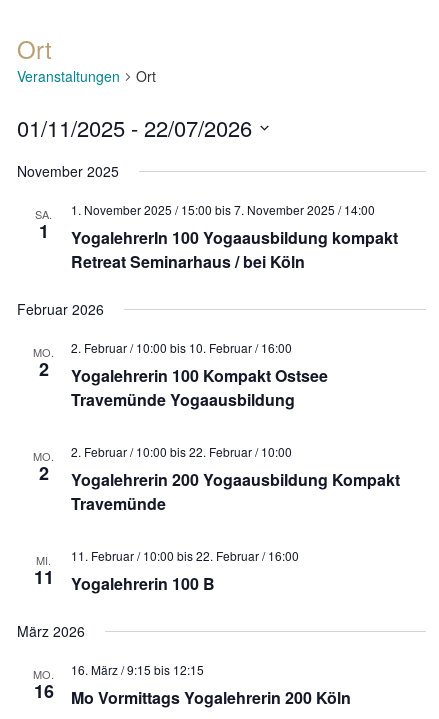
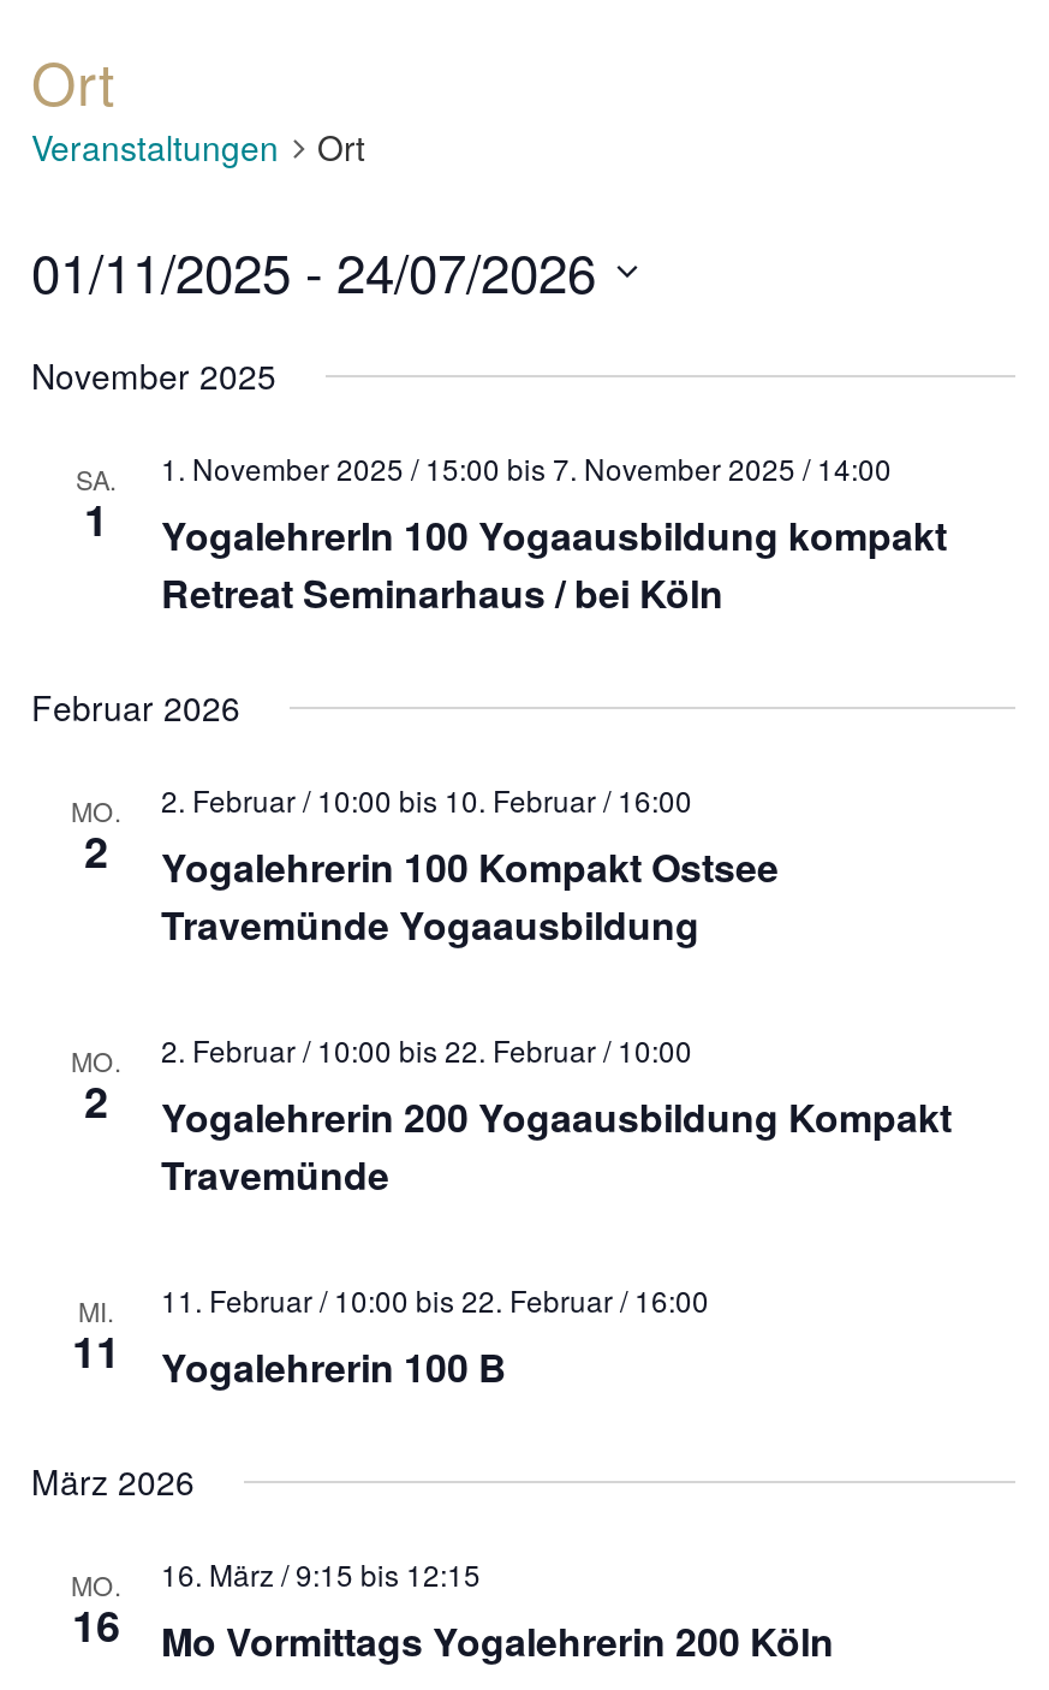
[16,112,251,143] 01/11/2025 - 22/07/2026 -> [31,234,596,308] 01/11/2025 - 24/07/2026

